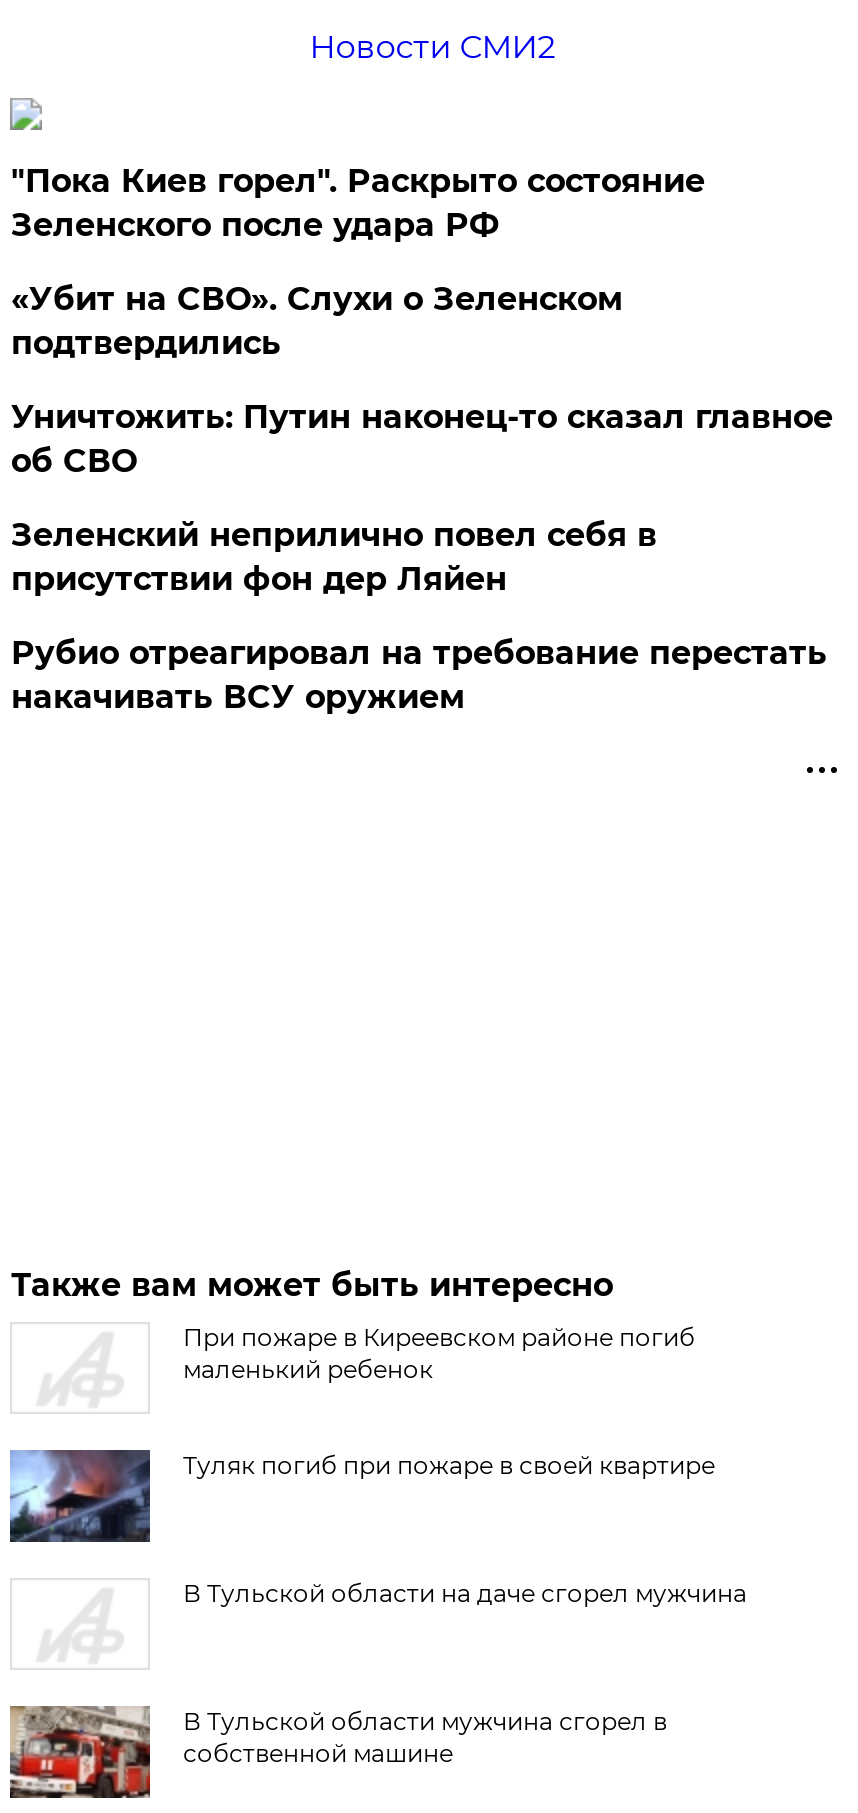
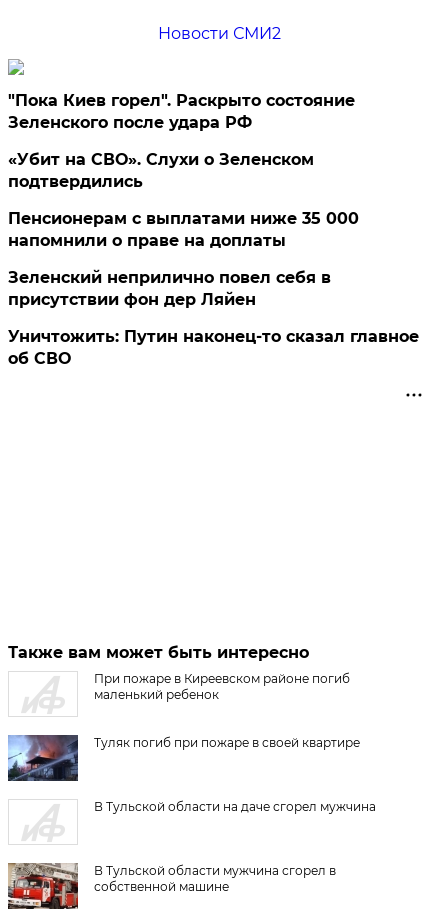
none -> [8,209,359,250] Пенсионерам с выплатами ниже 35 000 | напомнили о праве на доплаты
moved [11,398,833,480] -> [8,327,419,368]: Уничтожить: Путин наконец-то сказал главное | об СВО
[11,634,827,716] Рубио отреагировал на требование перестать | накачивать ВСУ оружием -> none

